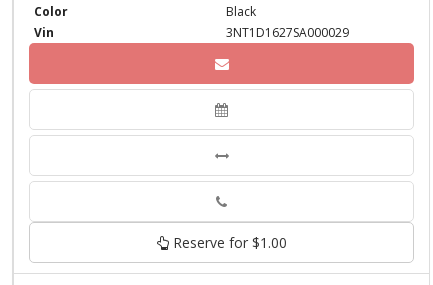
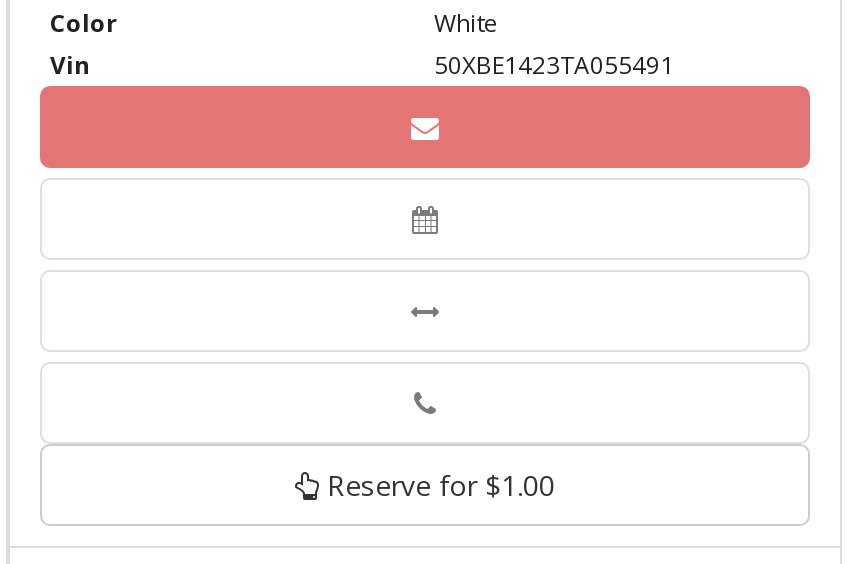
[226,3,256,20] Black -> [434,5,498,39] White
[226,24,349,41] 3NT1D1627SA000029 -> [434,47,674,81] 50XBE1423TA055491

